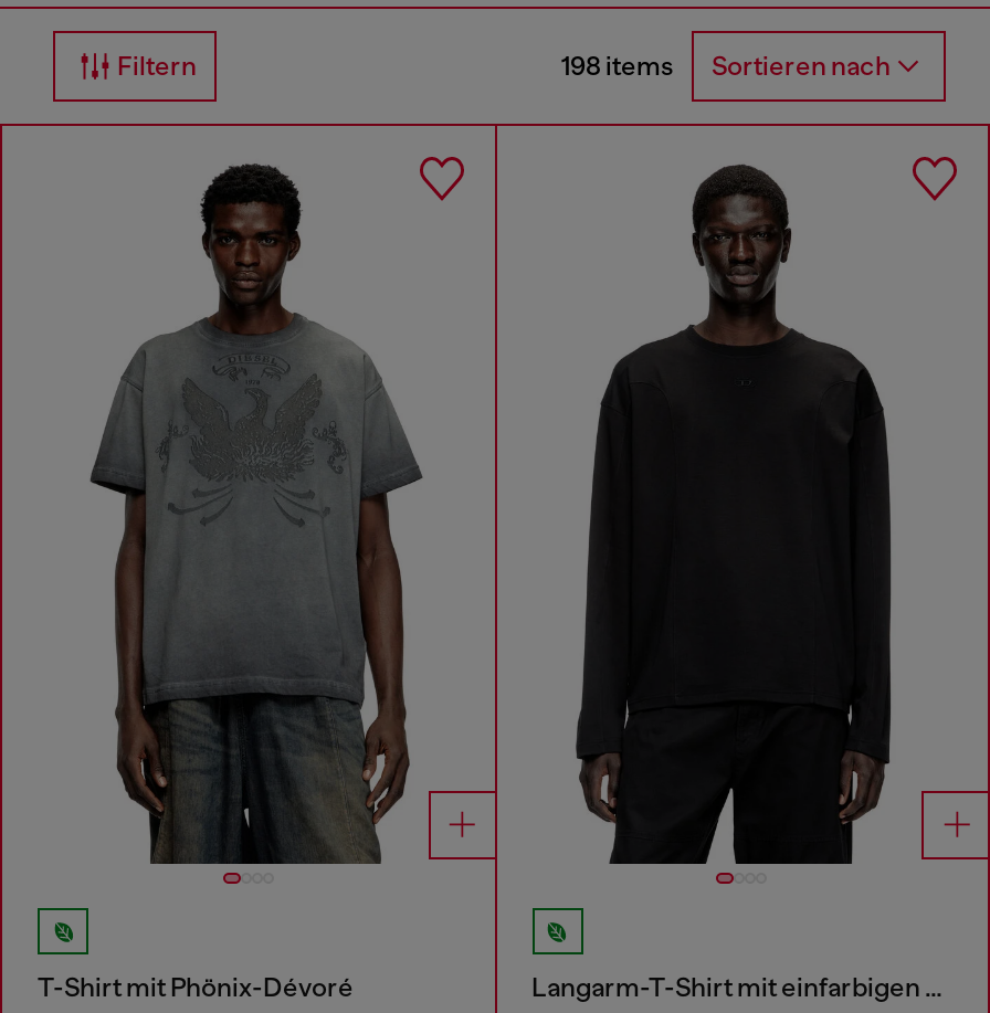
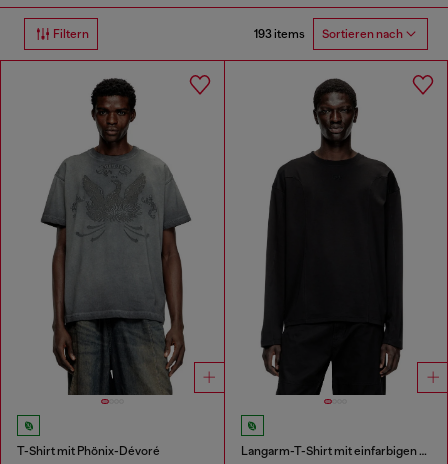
[561,51,891,83] 198 items Sortieren nach -> [254,27,403,41] 193 items Sortieren nach

